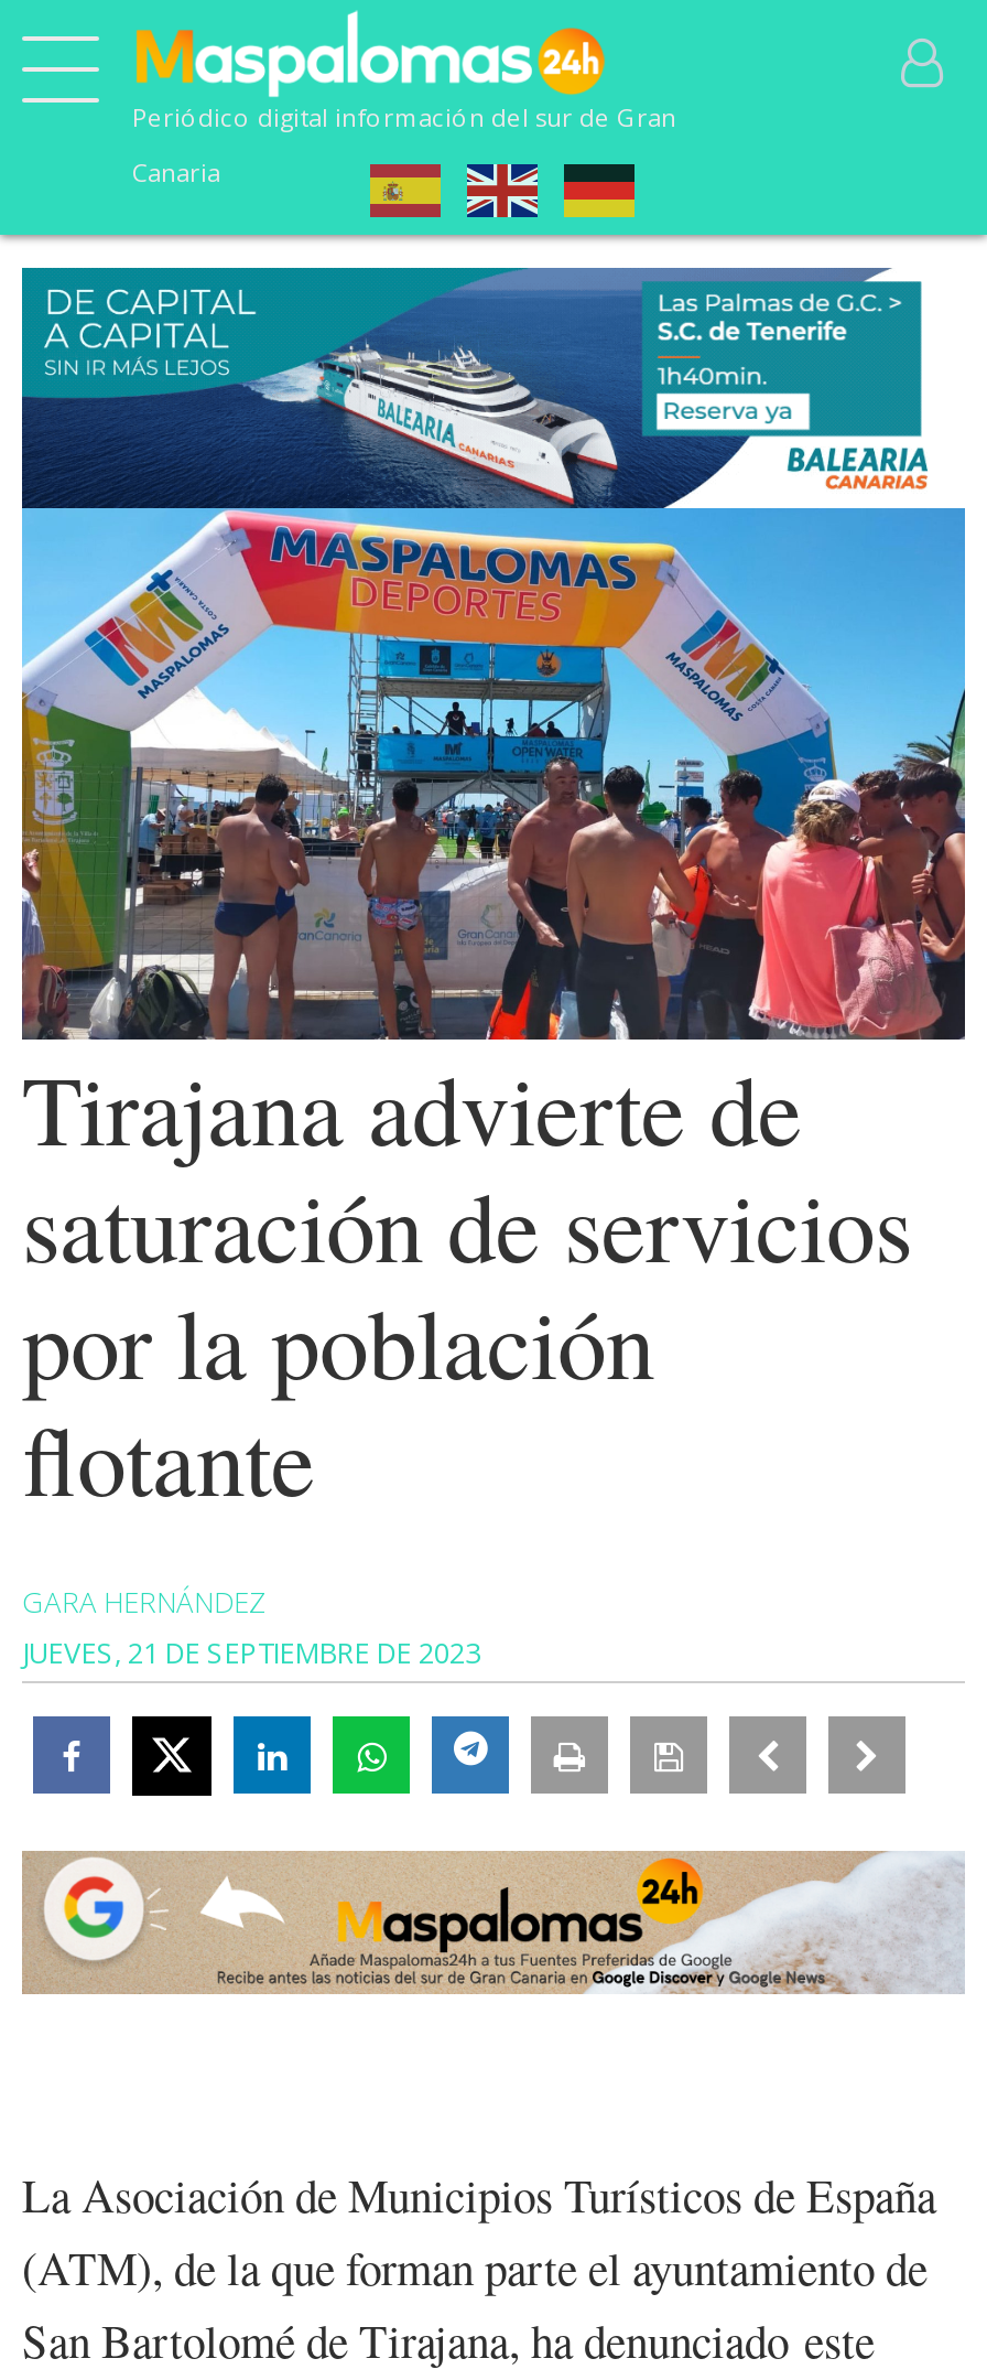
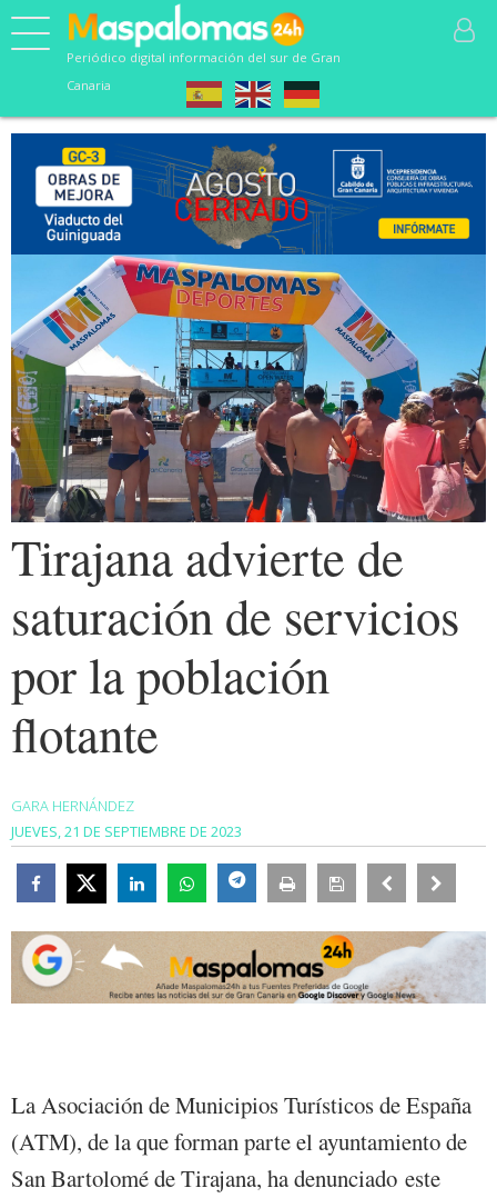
[22,266,965,510] [image] -> [11,132,487,256] [image]

